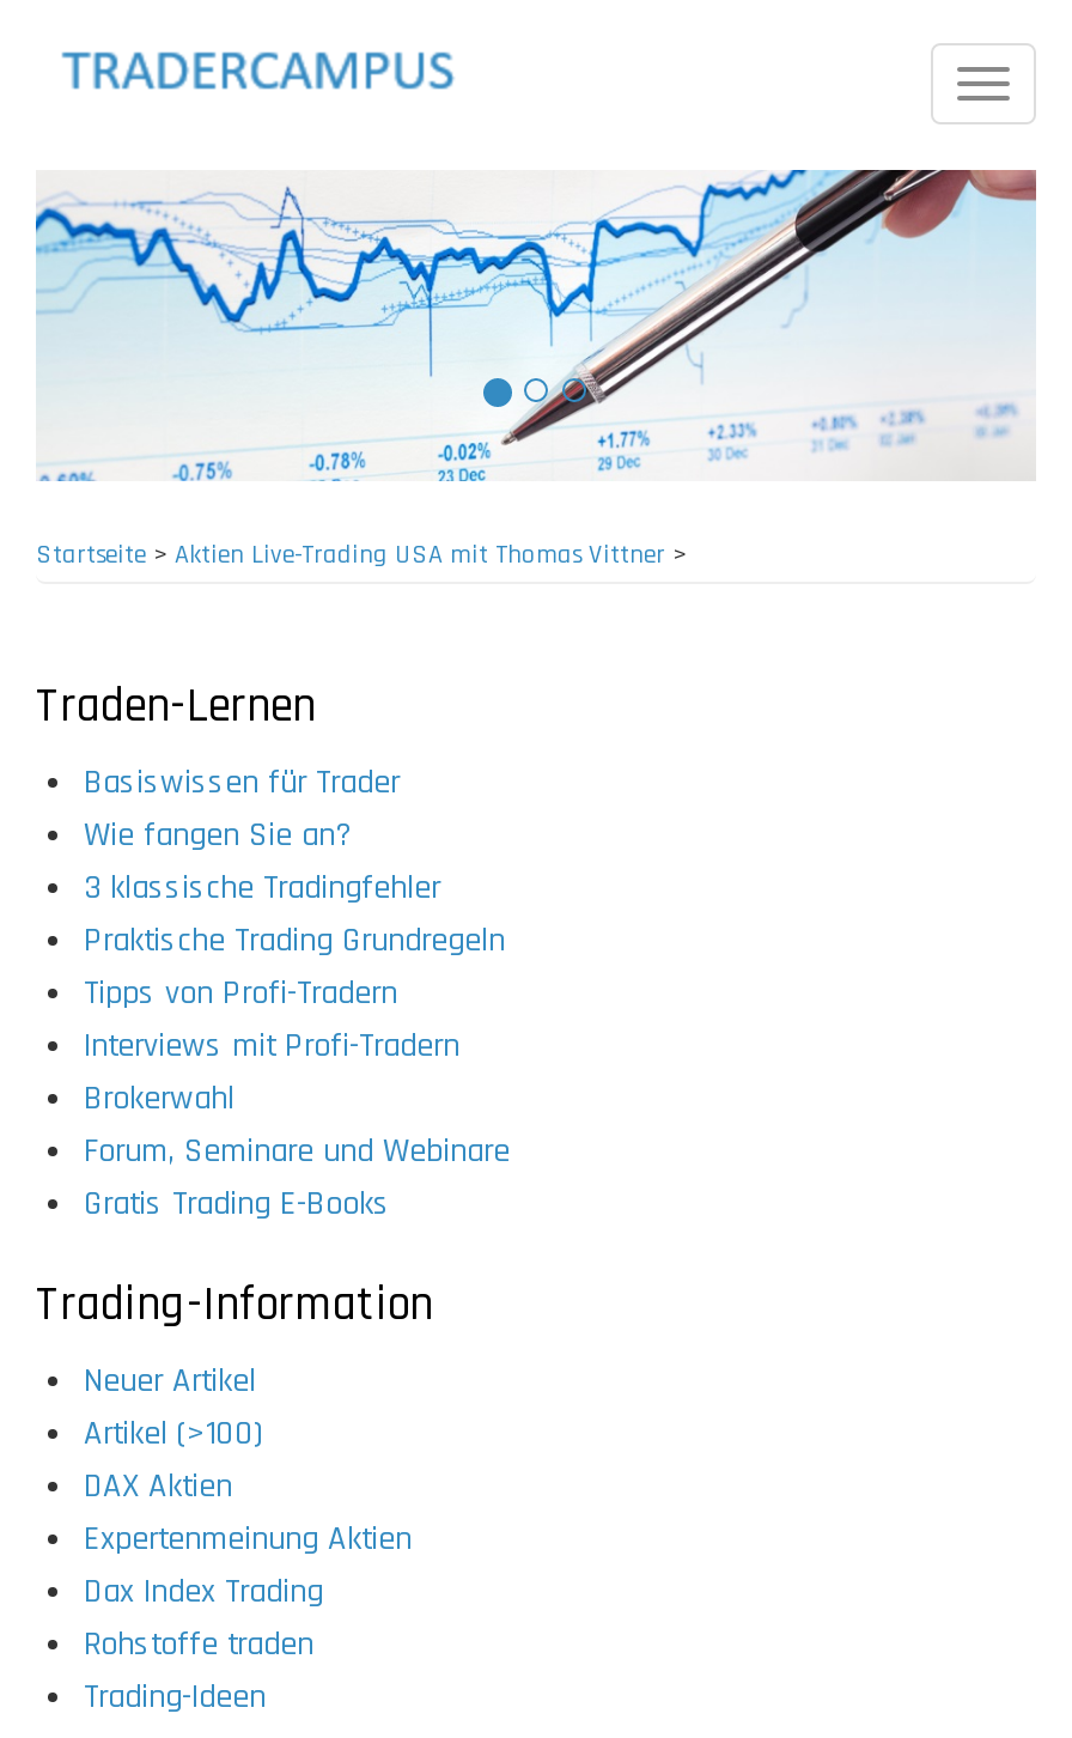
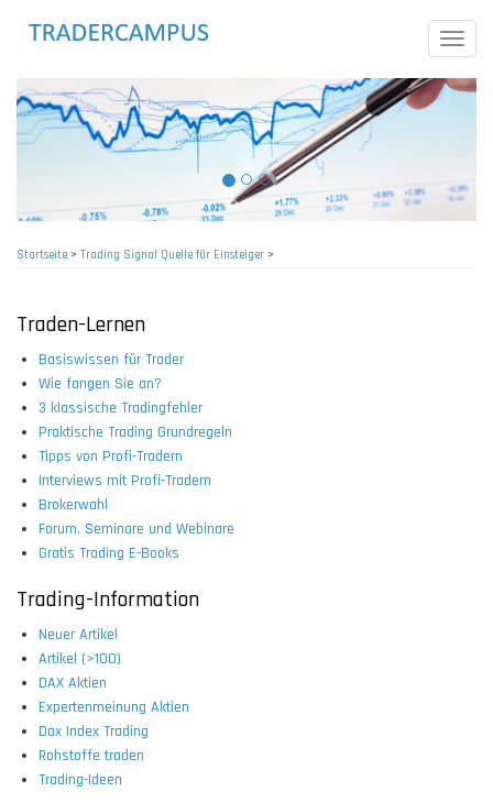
[36,538,687,572] Startseite > Aktien Live-Trading USA mit Thomas Vittner > -> [17,247,274,263] Startseite > Trading Signal Quelle für Einsteiger >

